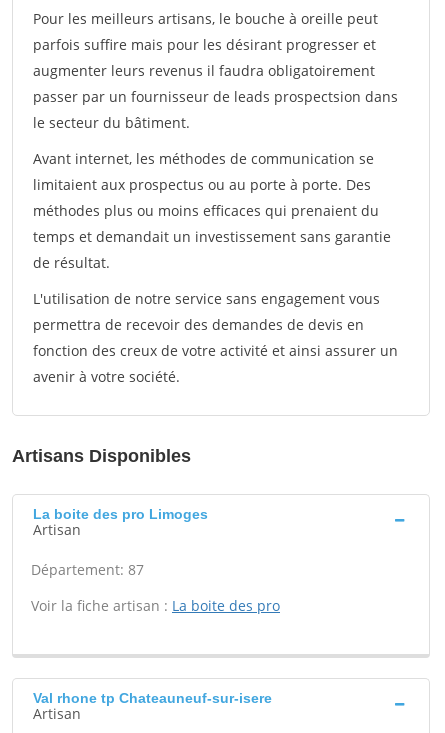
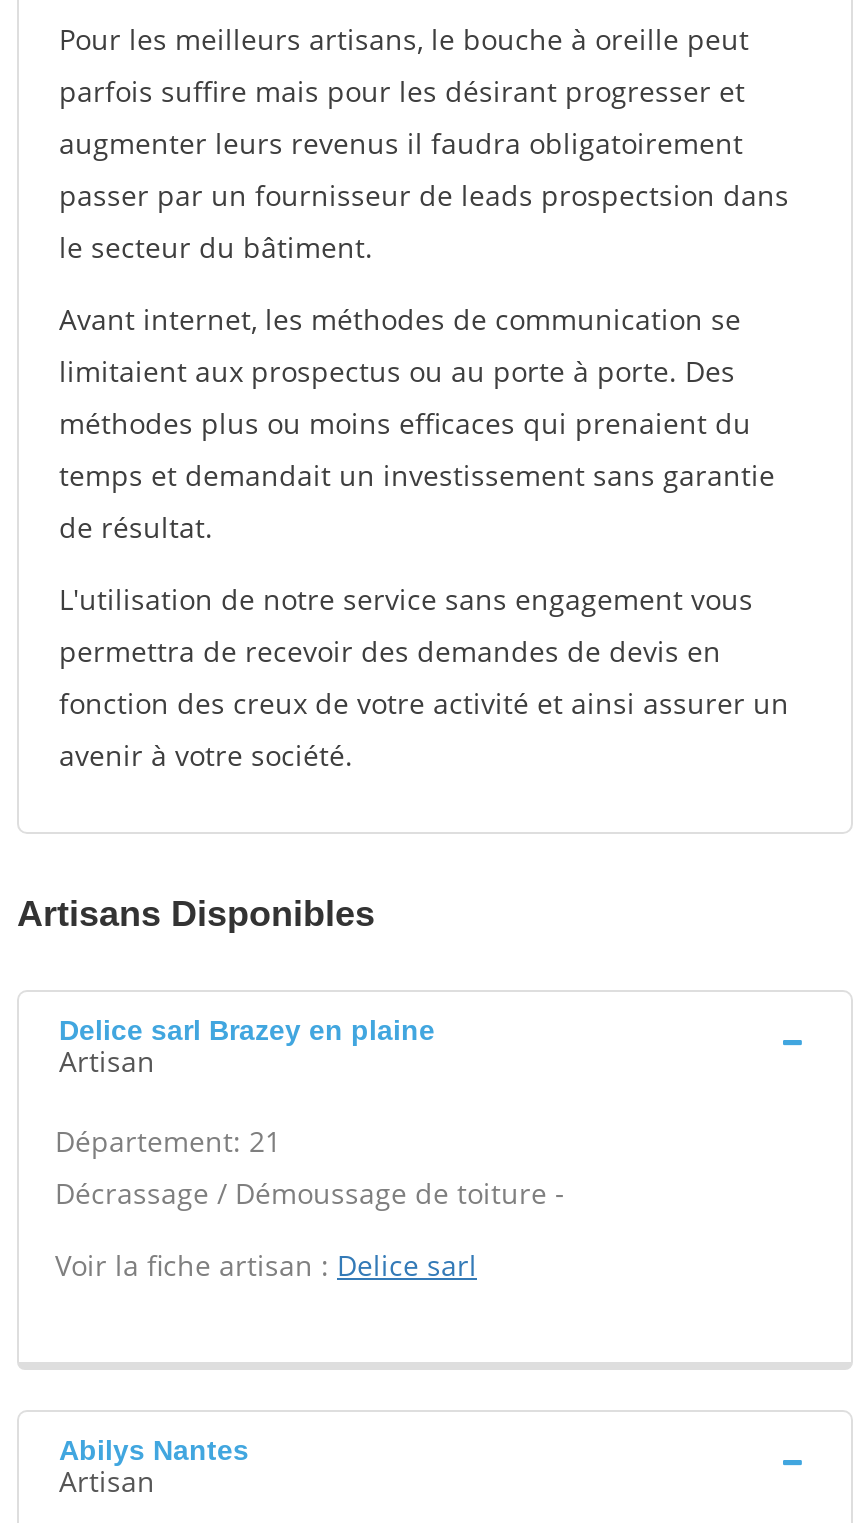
[33,506,208,522] La boite des pro Limoges -> [59,1014,435,1046] Delice sarl Brazey en plaine
[31,560,144,579] Département: 87 -> [55,1122,565,1212] Département: 21 | Décrassage / Démoussage de toiture -
[31,596,280,615] Voir la fiche artisan : La boite des pro -> [55,1246,477,1284] Voir la fiche artisan : Delice sarl
[33,690,272,706] Val rhone tp Chateauneuf-sur-isere -> [59,1434,249,1466] Abilys Nantes

